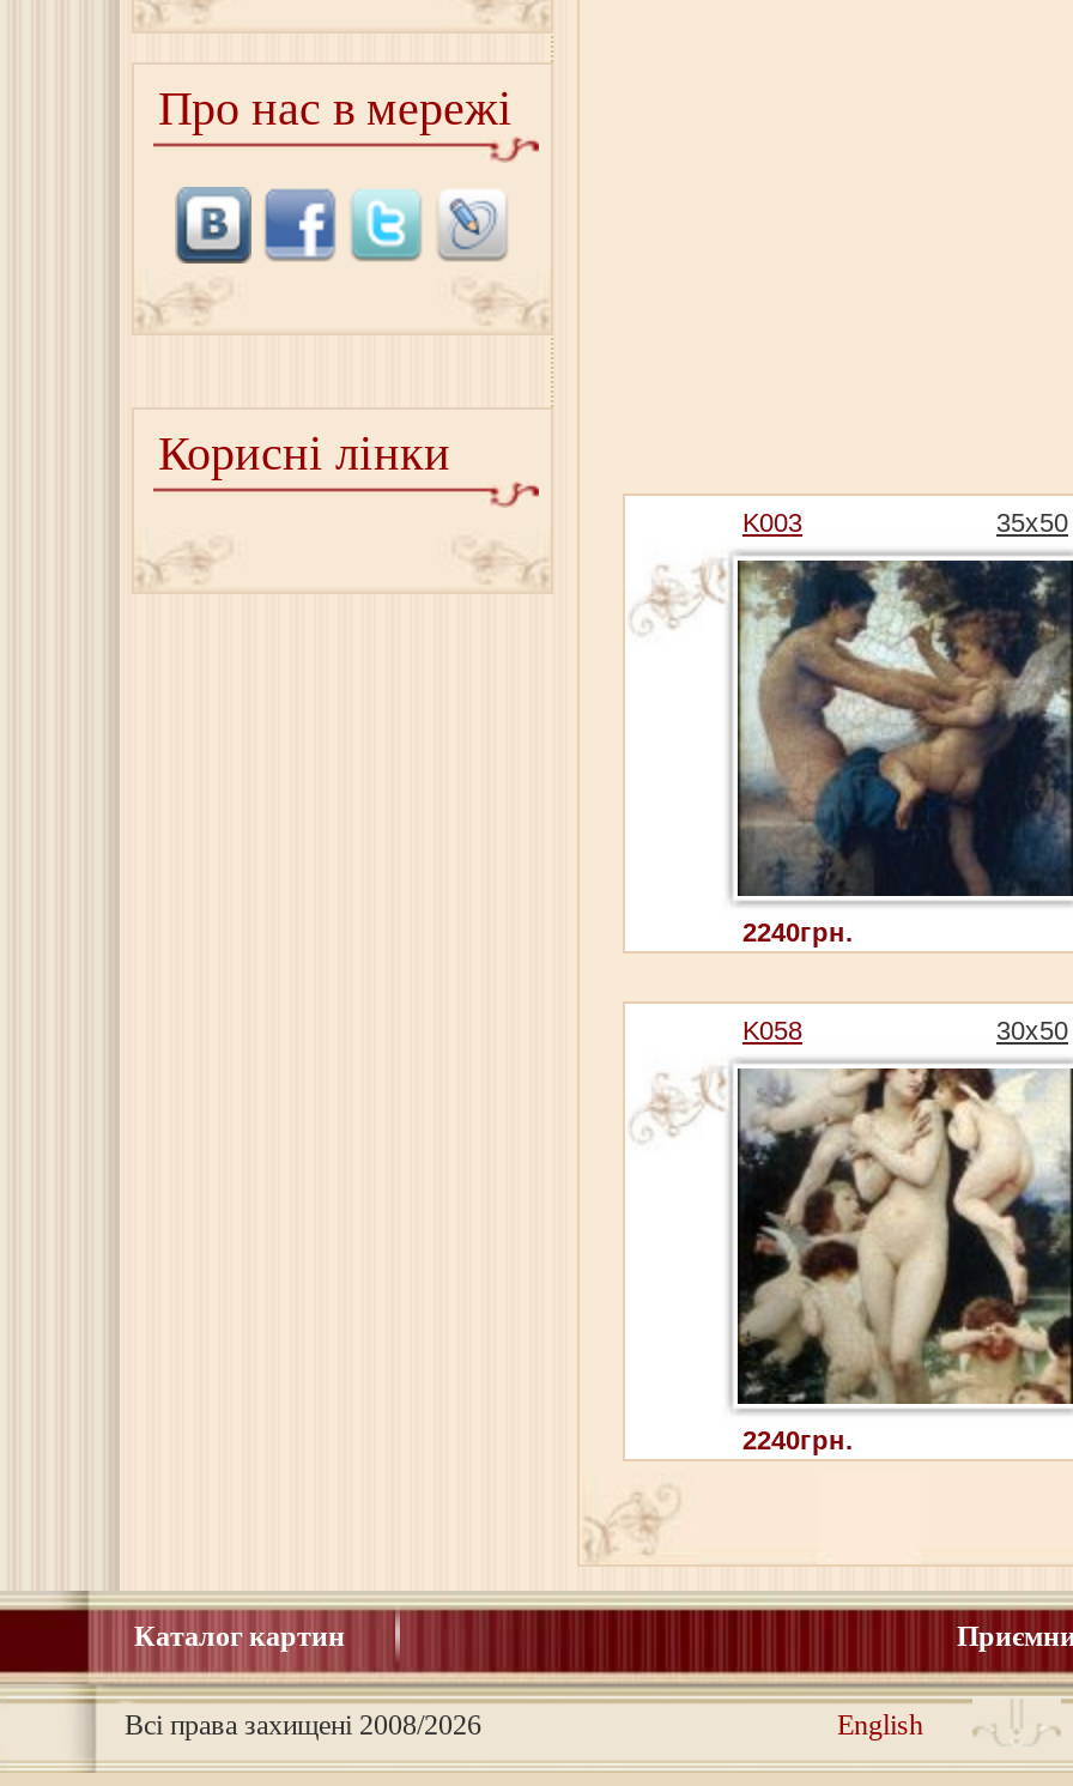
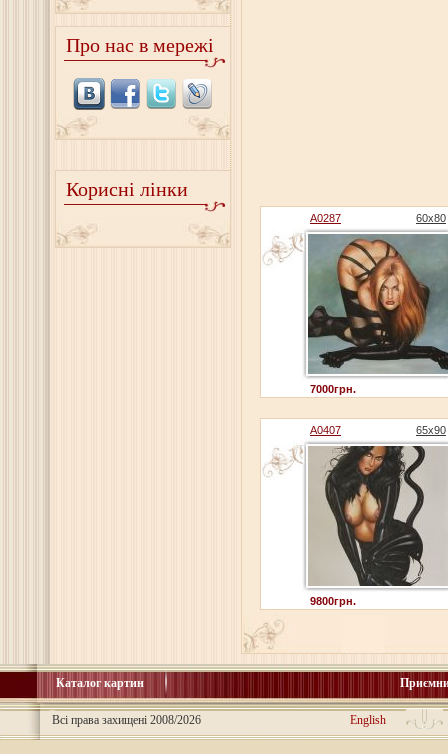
[742,508,1068,537] K003 | 35x50 -> [310,212,446,224] A0287 | 60x80
[735,561,1066,946] [image] | 2240грн. -> [308,234,445,395] [image] | 7000грн.
[742,1016,1068,1045] K058 | 30x50 -> [310,424,446,436] A0407 | 65x90
[735,1068,1066,1454] [image] | 2240грн. -> [308,445,445,607] [image] | 9800грн.

